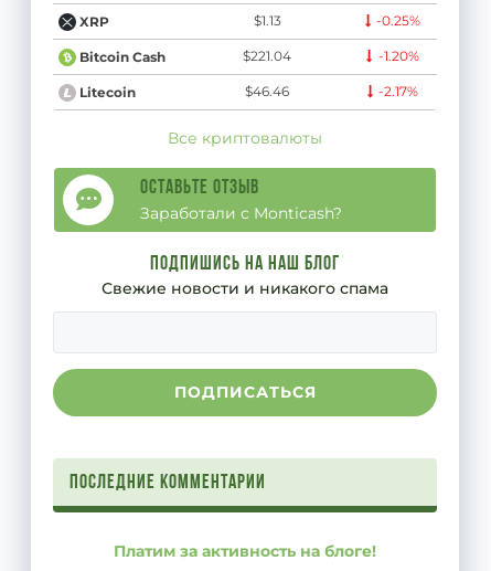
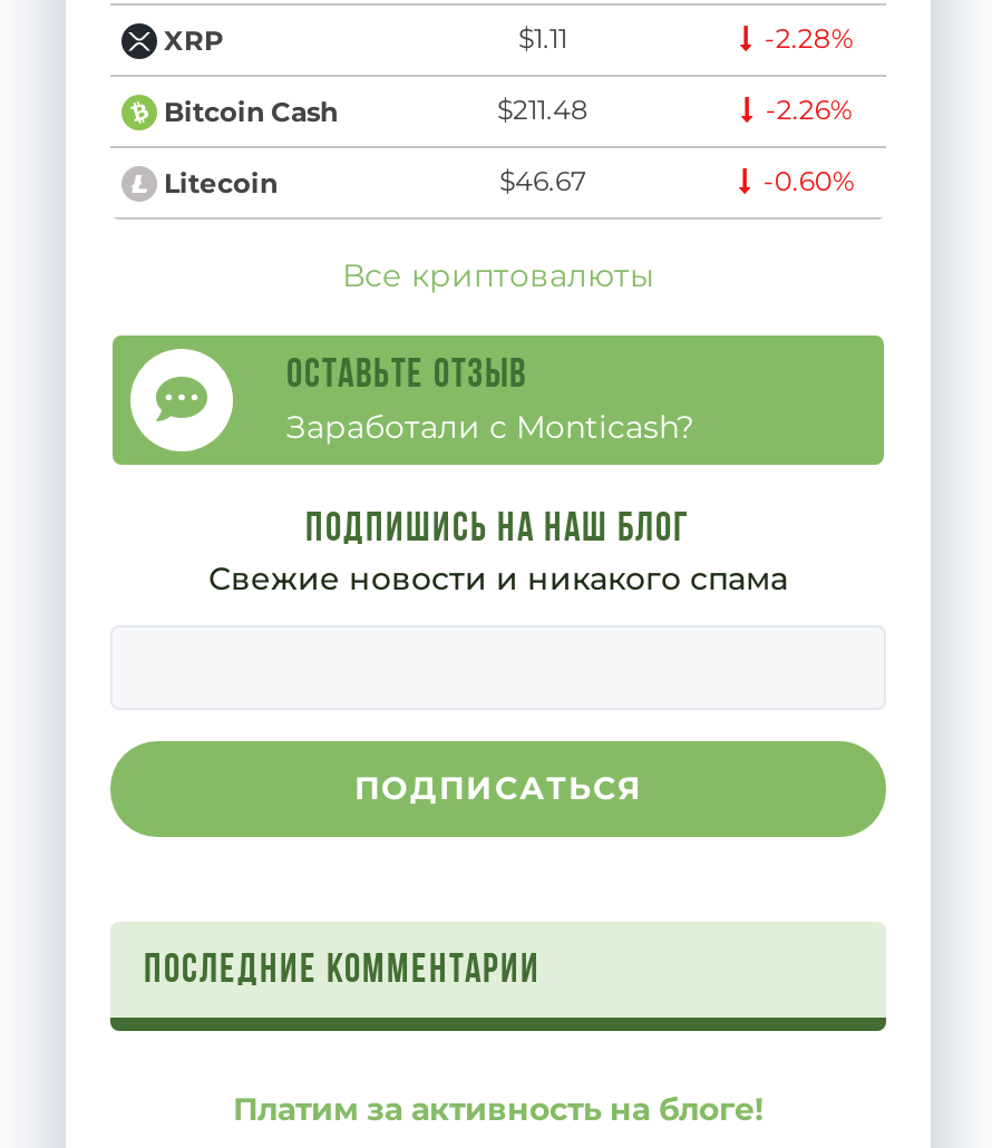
[253,12,281,29] $1.13 -> [518,21,567,55] $1.11
[377,12,421,29] -0.25% -> [764,21,854,55] -2.28%
[243,47,291,64] $221.04 -> [497,93,589,126] $211.48
[378,47,419,64] -1.20% -> [766,93,852,126] -2.26%
[245,83,289,99] $46.46 -> [499,164,586,197] $46.67
[379,83,419,99] -2.17% -> [763,164,855,197] -0.60%

